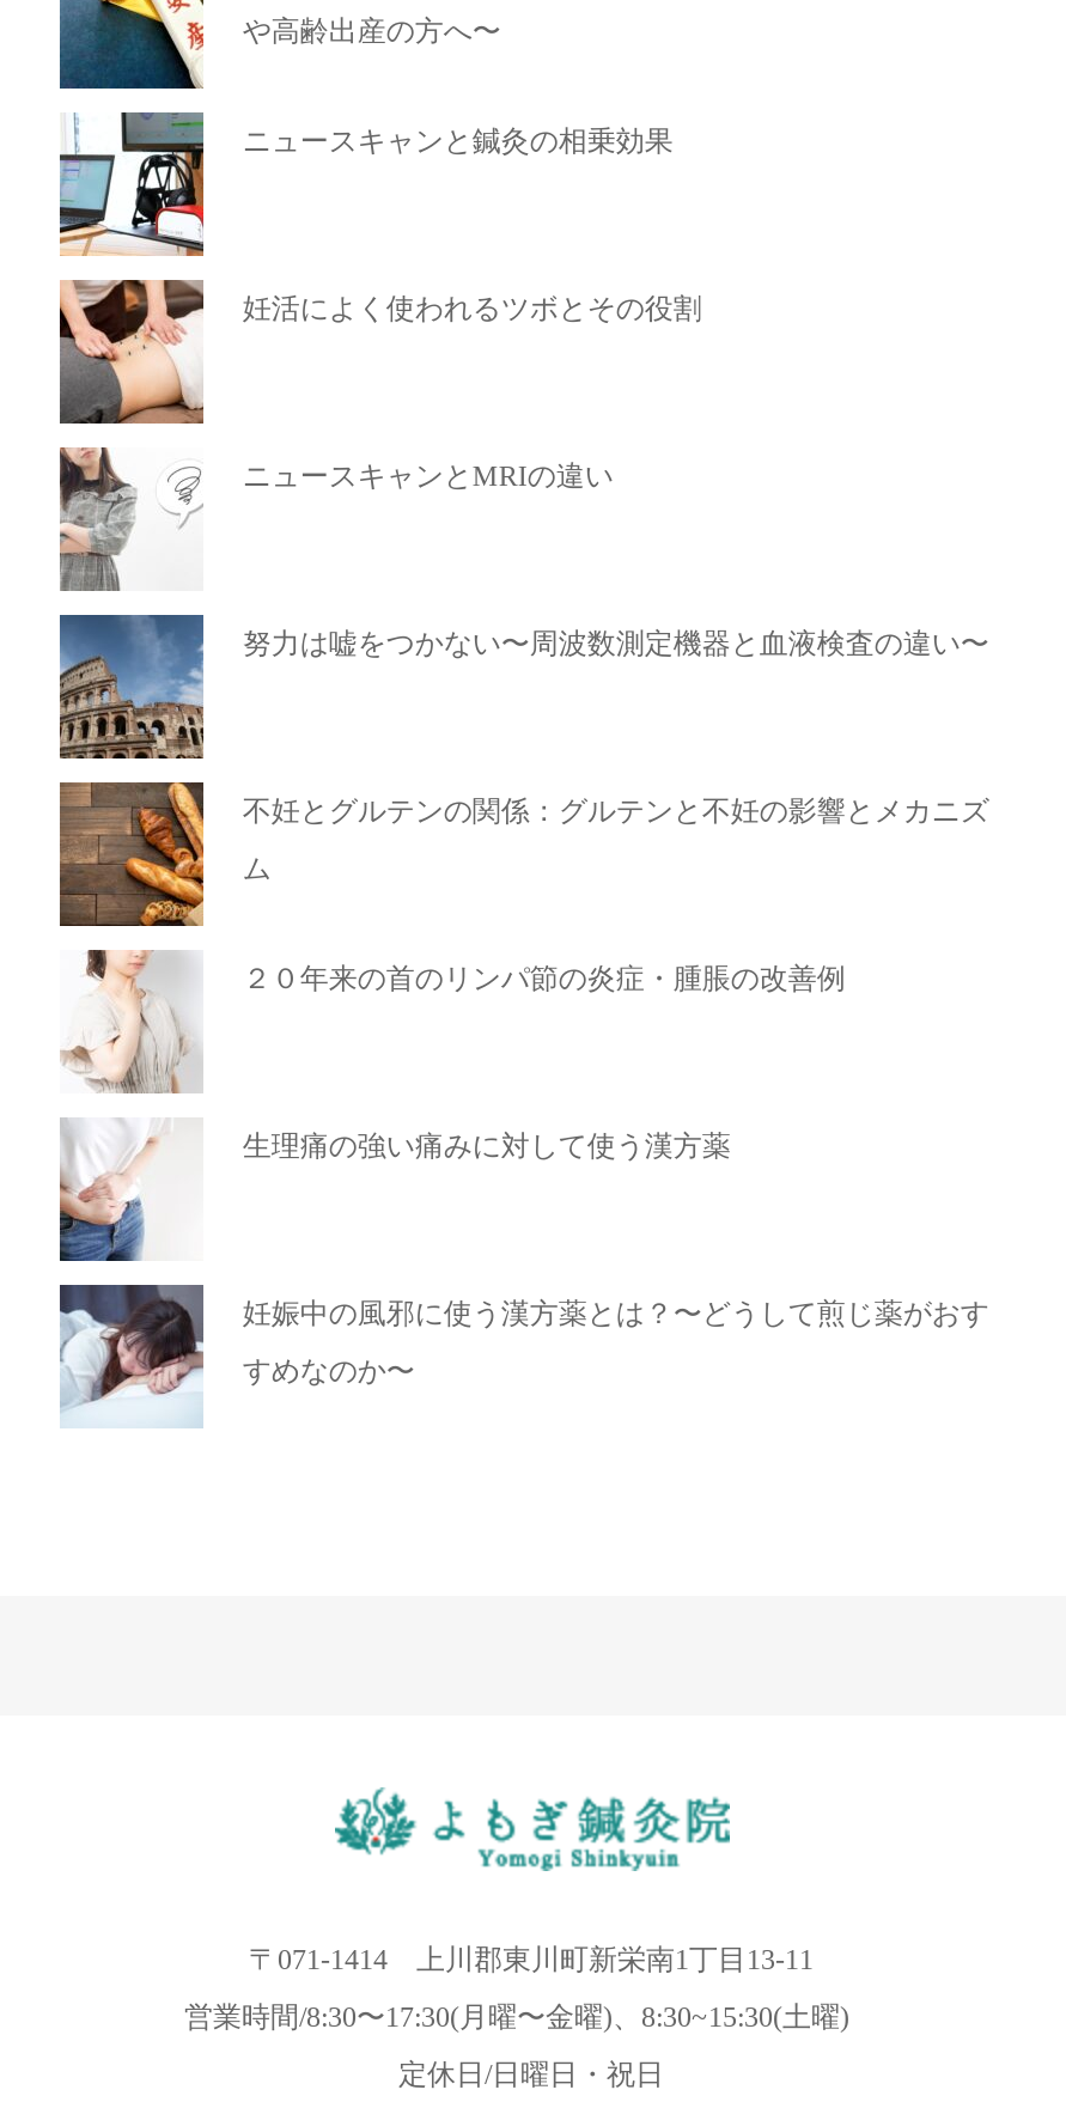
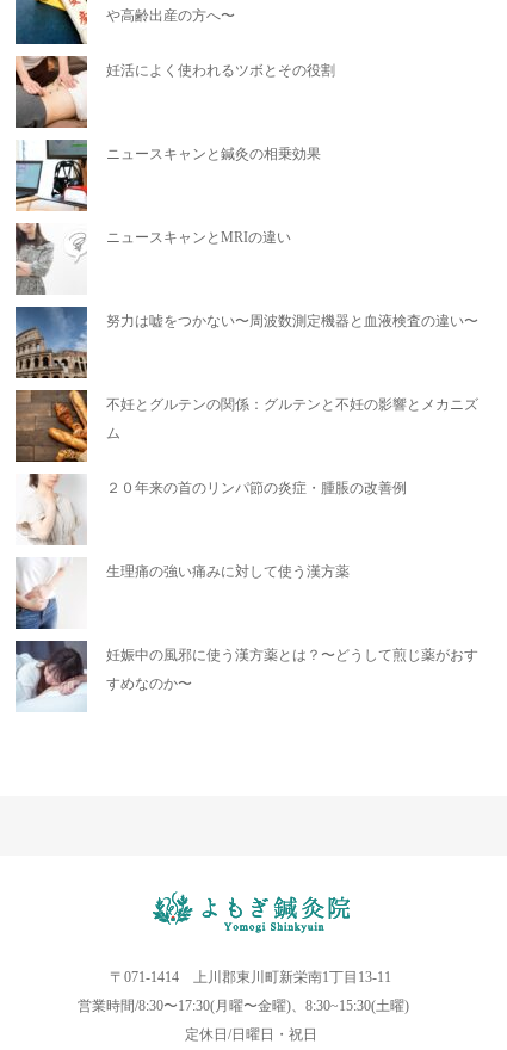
moved [57,110,673,256] -> [16,138,321,211]: [image] | ニュースキャンと鍼灸の相乗効果
moved [243,292,702,325] -> [107,62,336,79]: 妊活によく使われるツボとその役割

